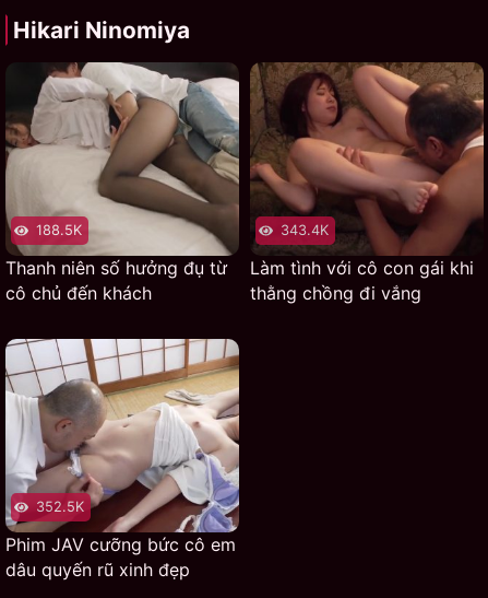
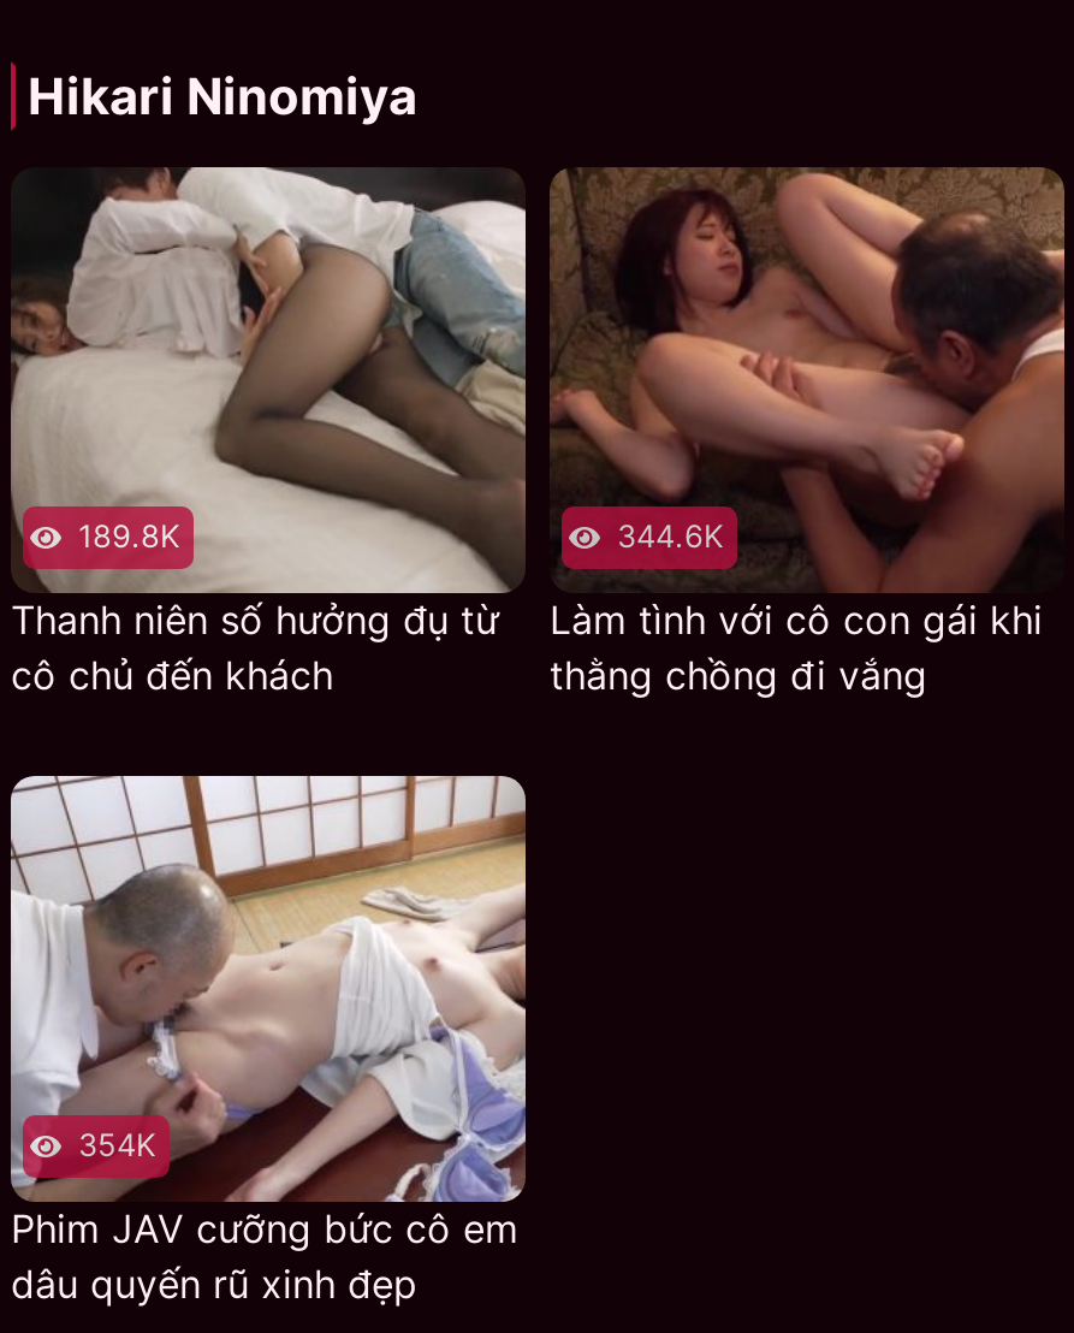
[36,222,82,239] 188.5K -> [78,519,179,555] 189.8K
[281,222,329,239] 343.4K -> [617,519,723,555] 344.6K
[36,499,84,515] 352.5K -> [78,1128,155,1164] 354K

